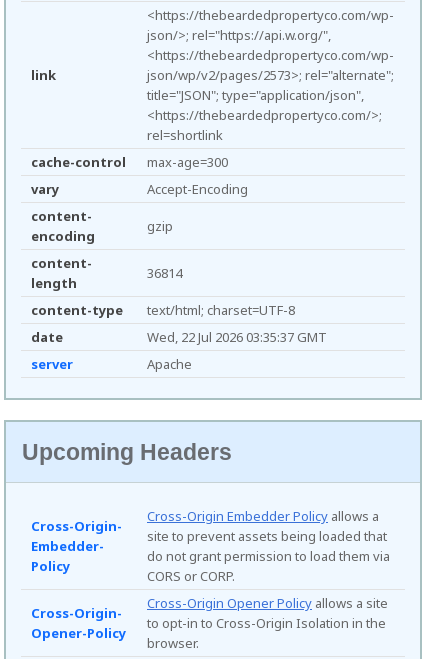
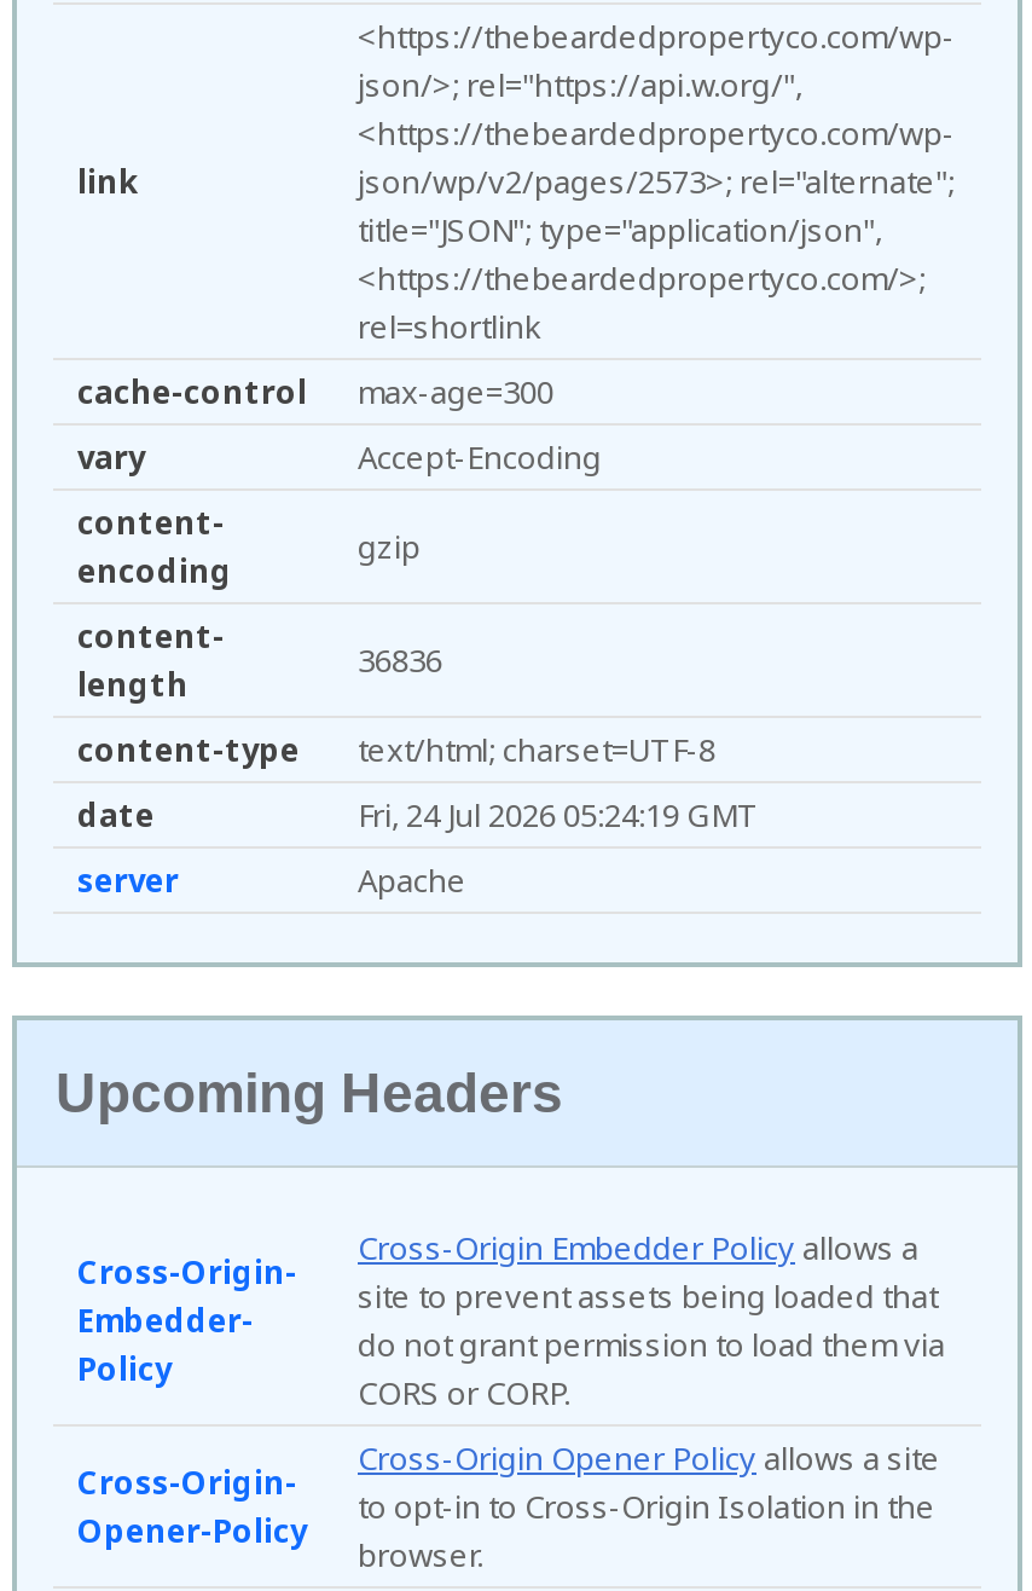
[147,264,182,282] 36814 -> [358,639,442,683] 36836
[147,328,327,346] Wed, 22 Jul 2026 03:35:37 GMT -> [358,794,759,838] Fri, 24 Jul 2026 05:24:19 GMT

